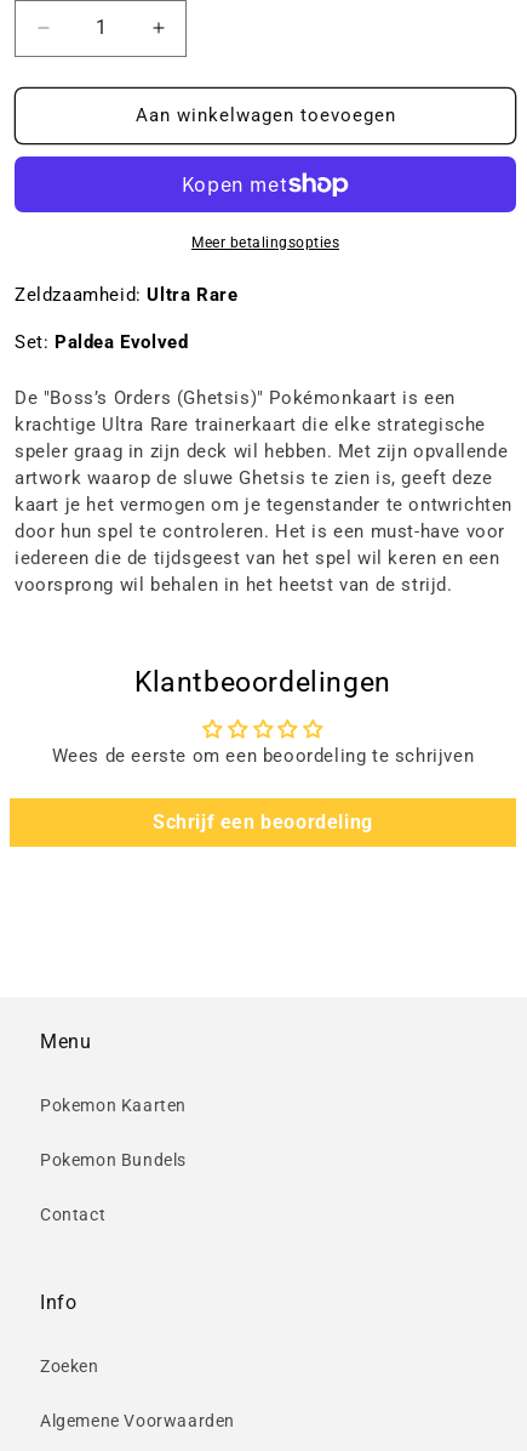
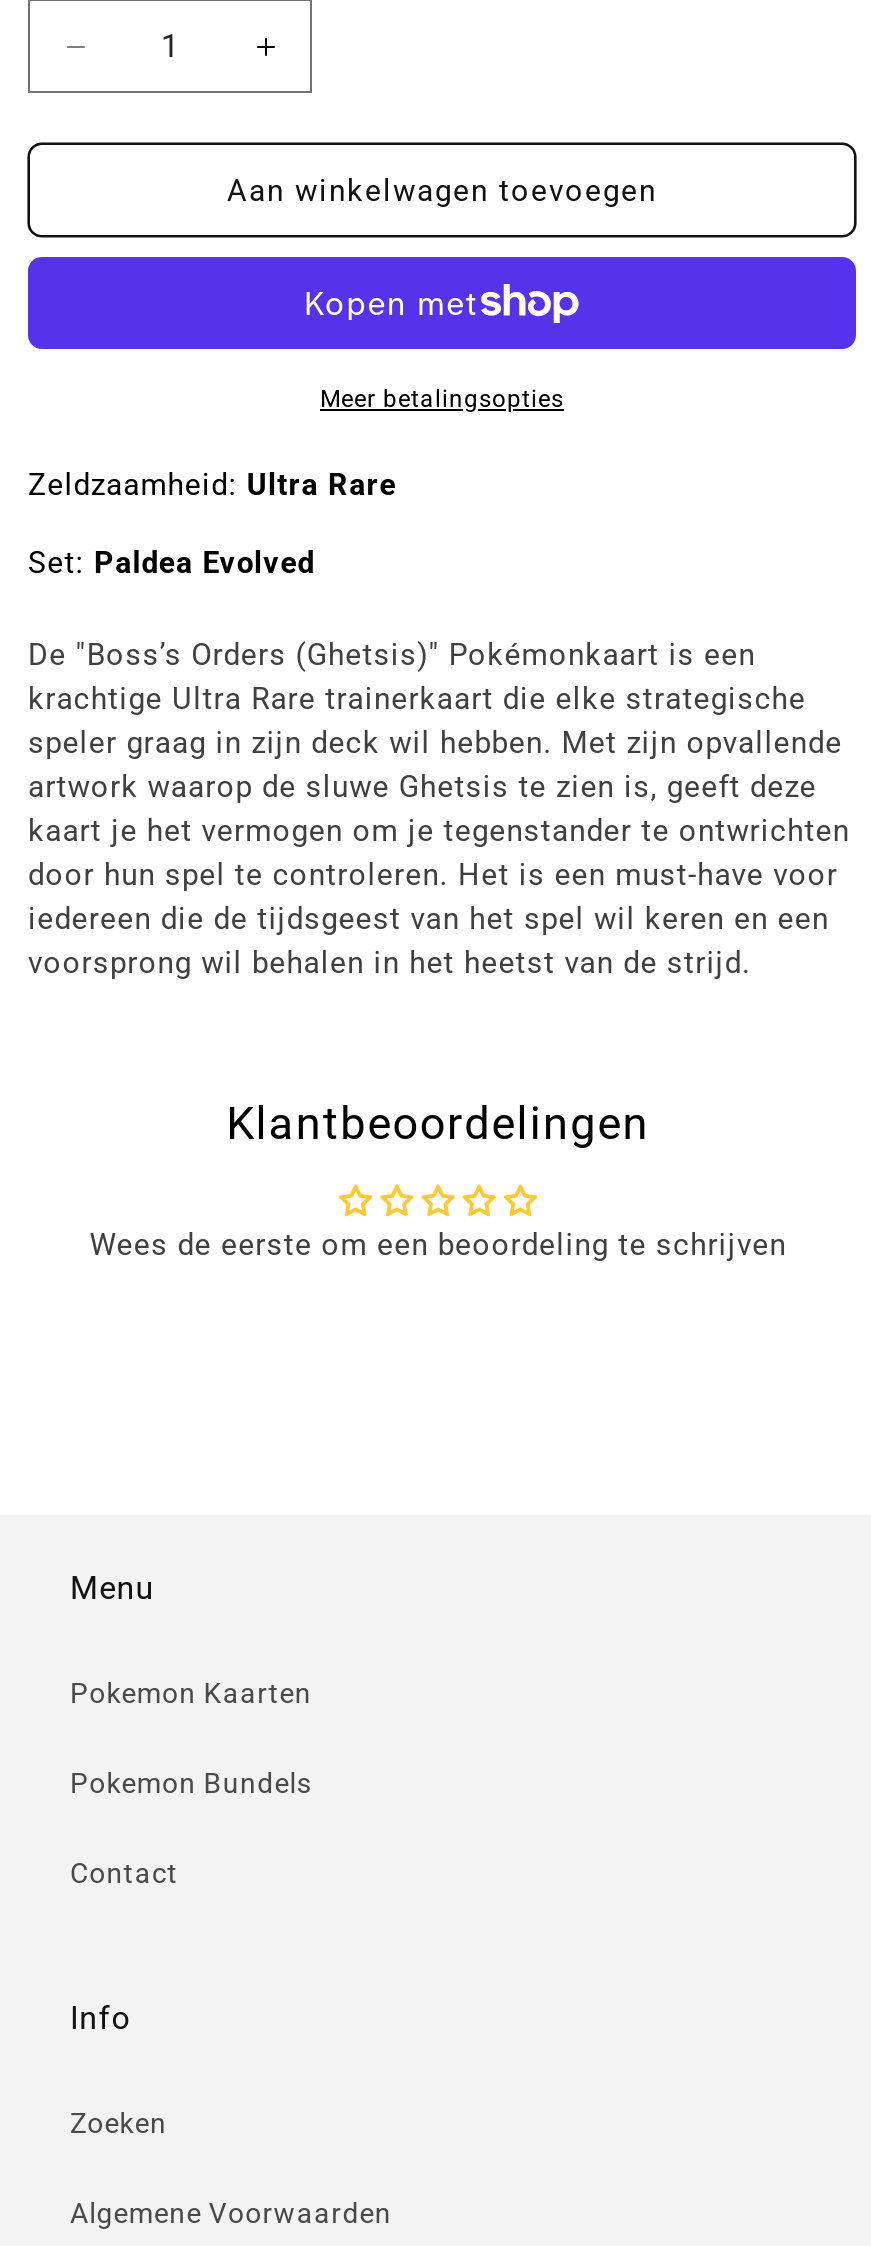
[153,810,373,833] Schrijf een beoordeling -> none

